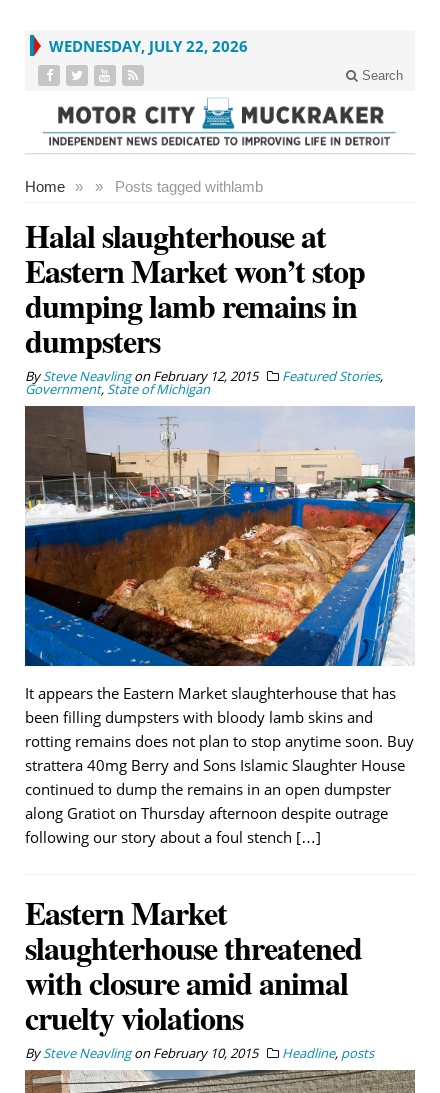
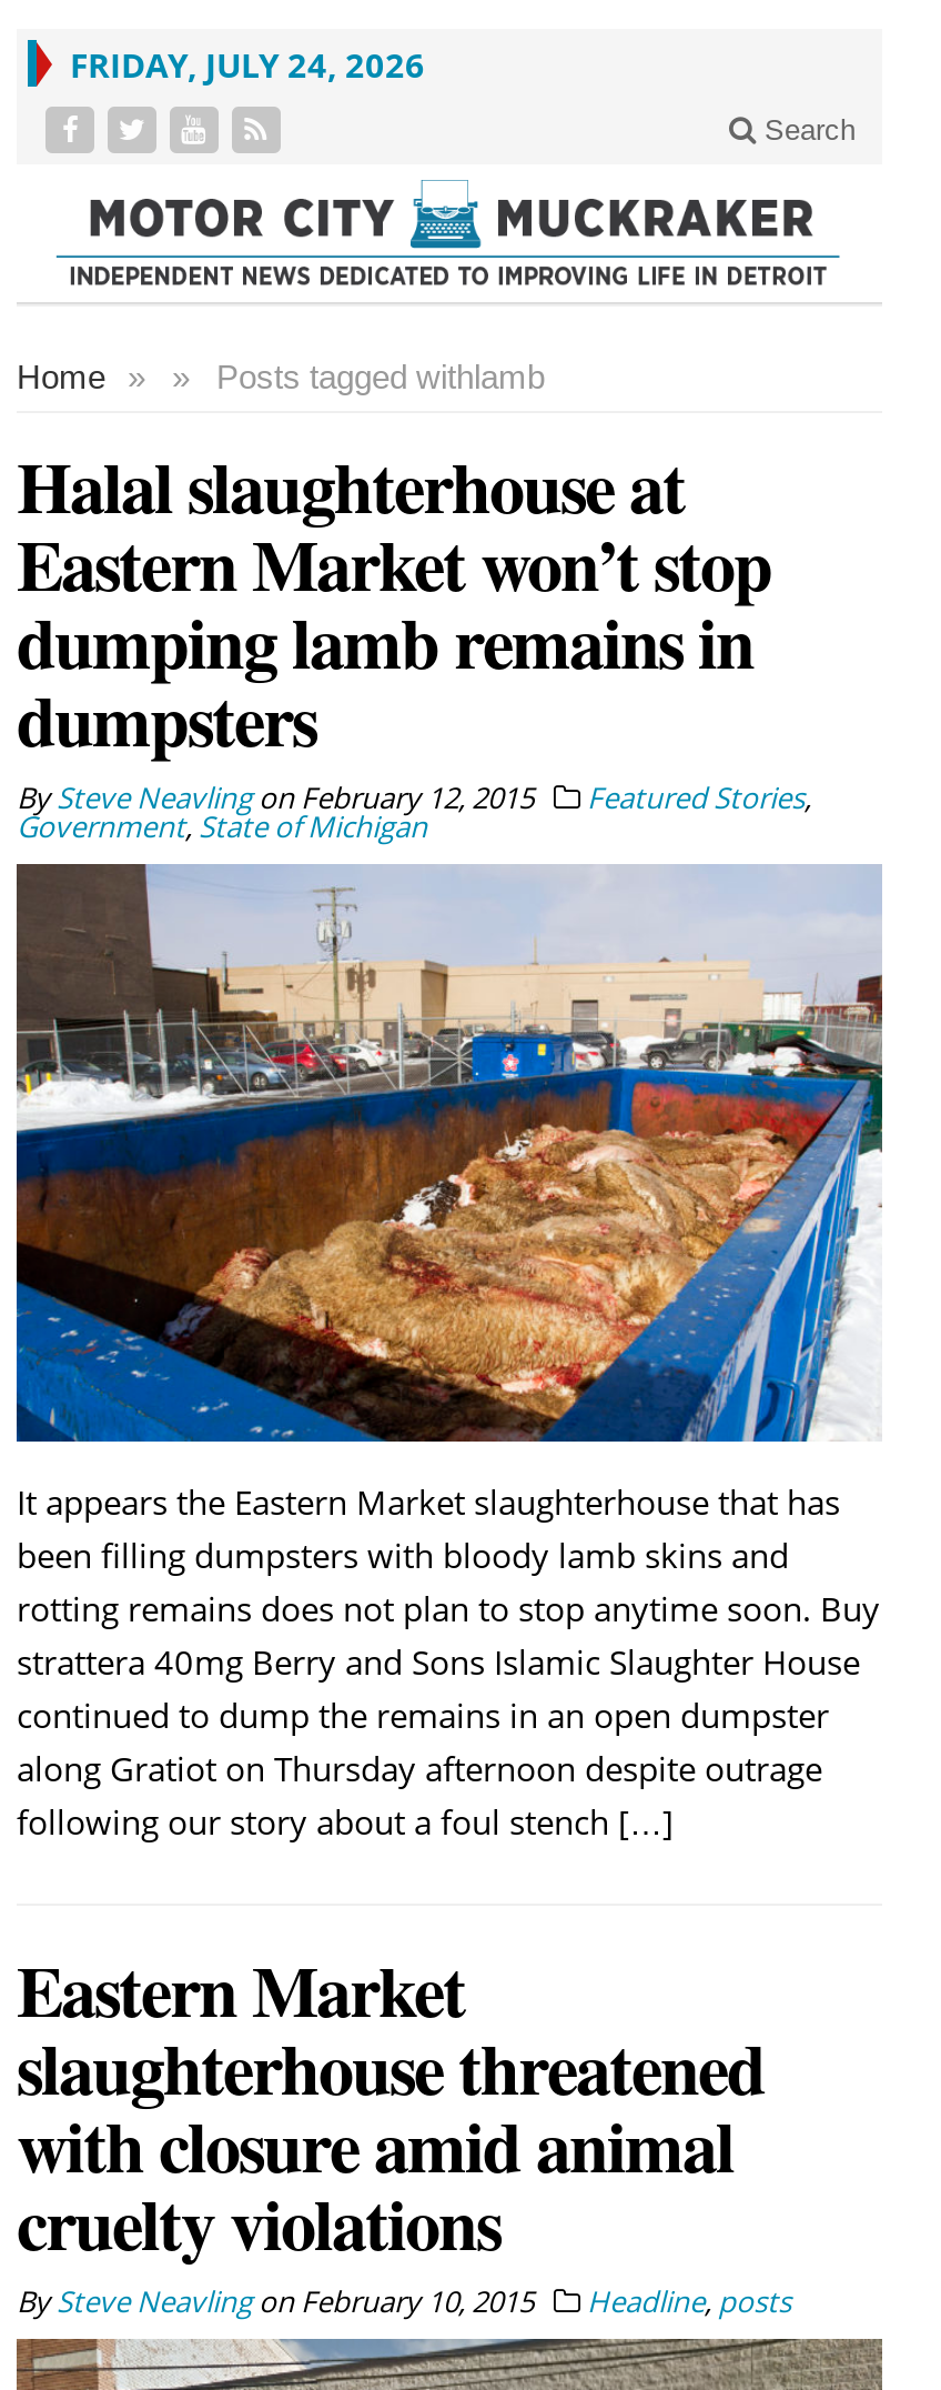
[49,36,248,56] WEDNESDAY, JULY 22, 2026 -> [70,42,425,87] FRIDAY, JULY 24, 2026

